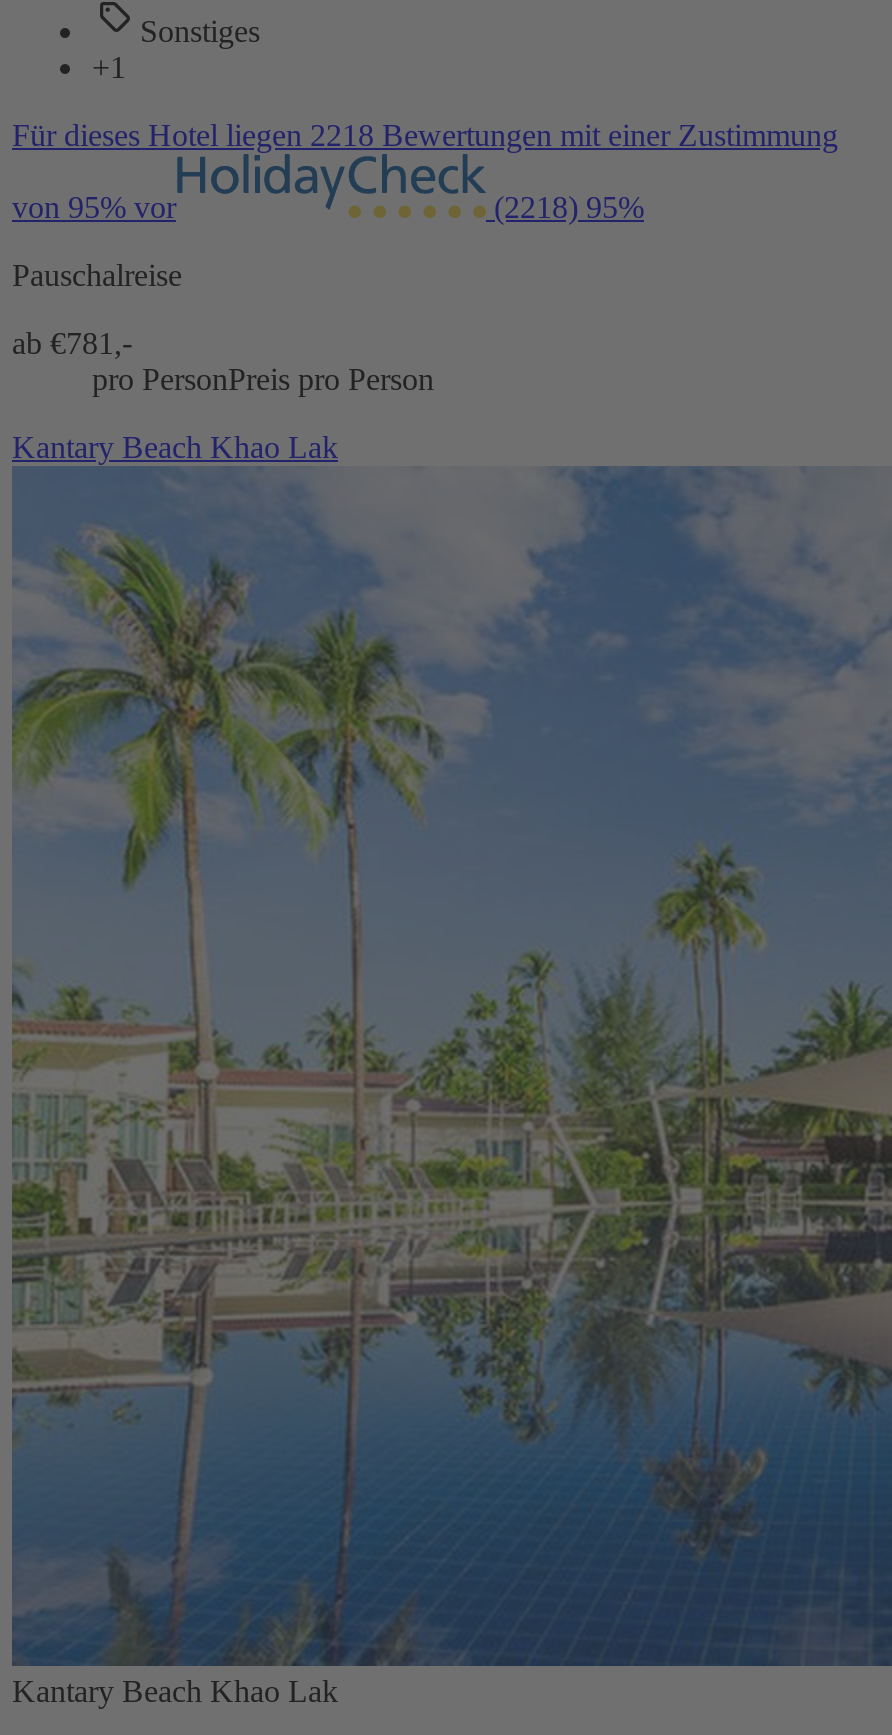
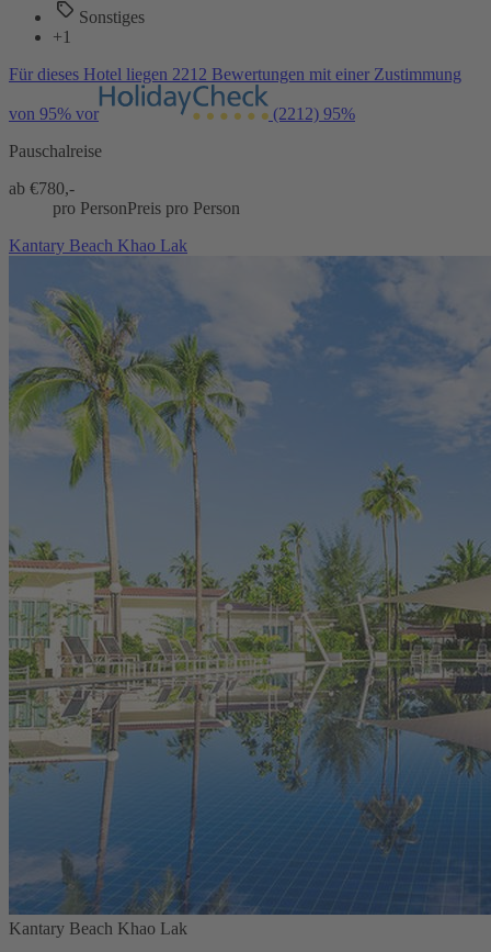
[12,118,838,152] Für dieses Hotel liegen 2218 Bewertungen mit einer Zustimmung -> [9,65,461,83] Für dieses Hotel liegen 2212 Bewertungen mit einer Zustimmung
[486,190,644,224] (2218) 95% -> [269,104,355,123] (2212) 95%
[12,326,132,360] ab €781,- -> [9,179,75,197] ab €780,-

